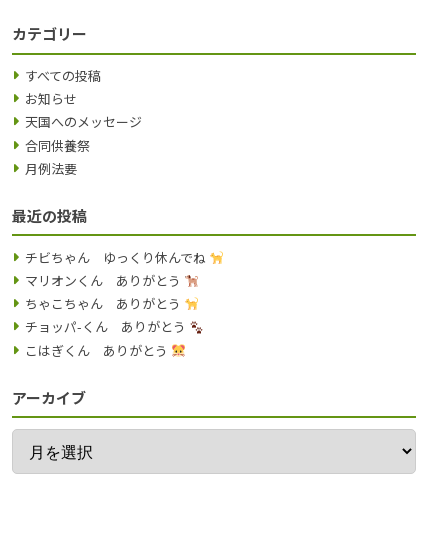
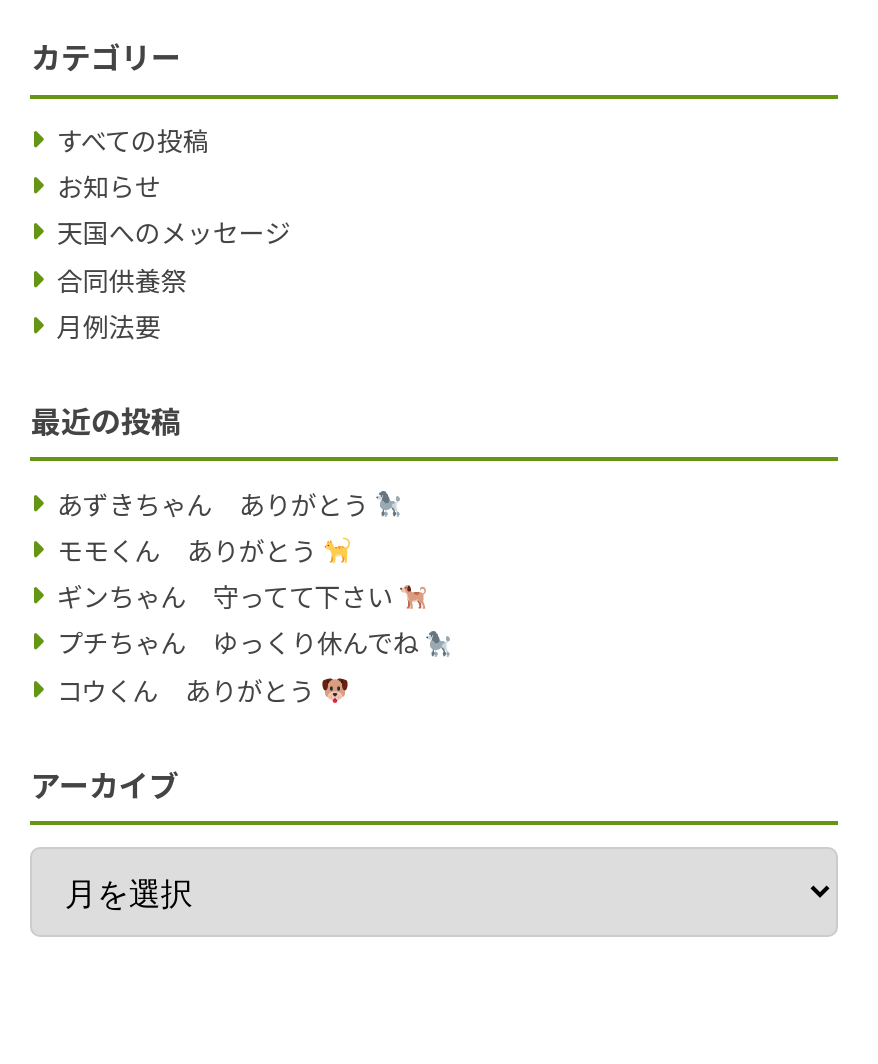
[25,247,209,359] チビちゃん ゆっくり休んでね | マリオンくん ありがとう | ちゃこちゃん ありがとう | チョッパ-くん ありがとう | こはぎくん ありがとう -> [57,484,425,708] あずきちゃん ありがとう | モモくん ありがとう | ギンちゃん 守ってて下さい | プチちゃん ゆっくり休んでね | コウくん ありがとう

